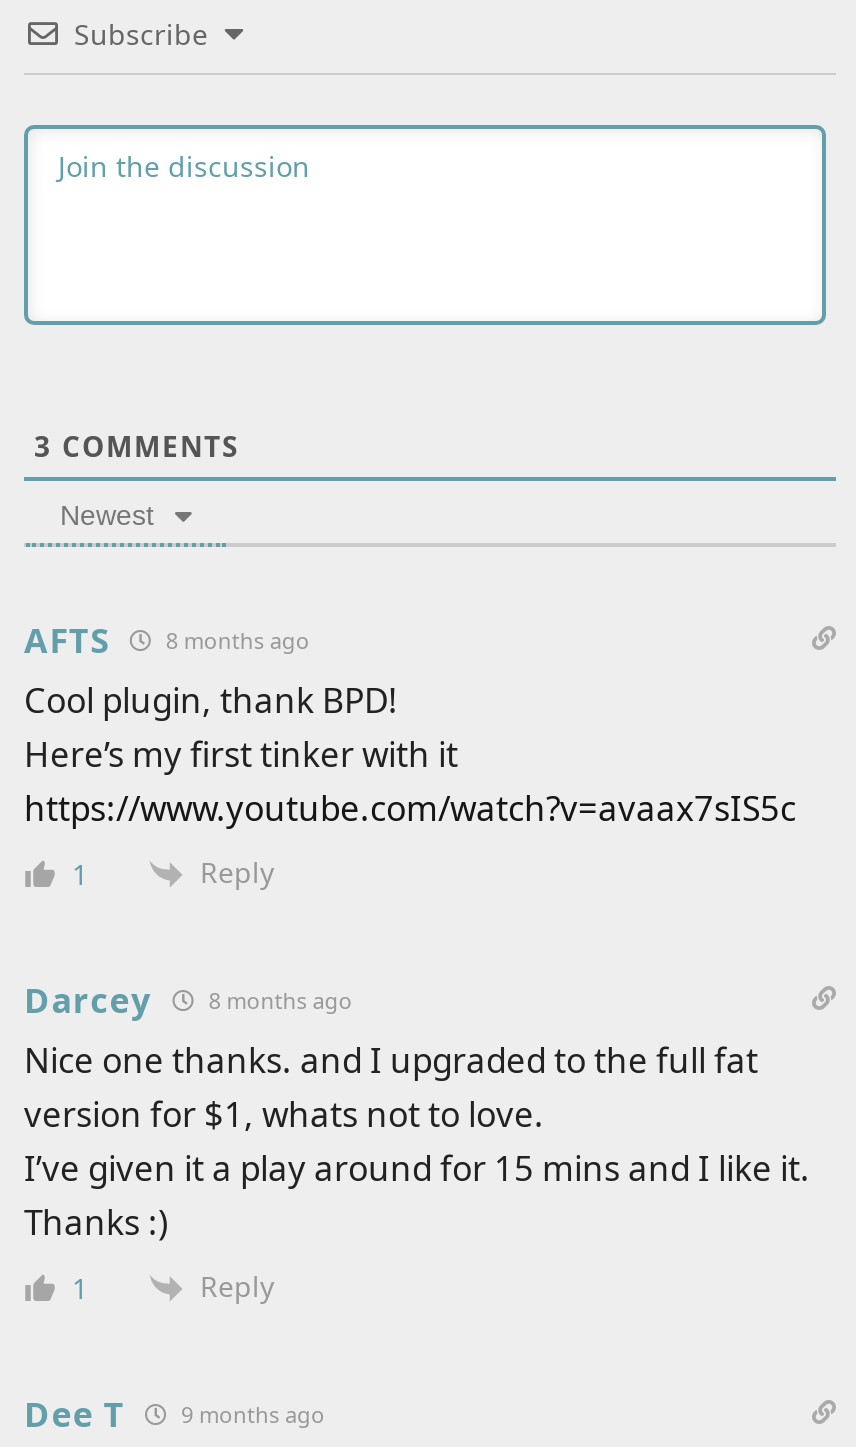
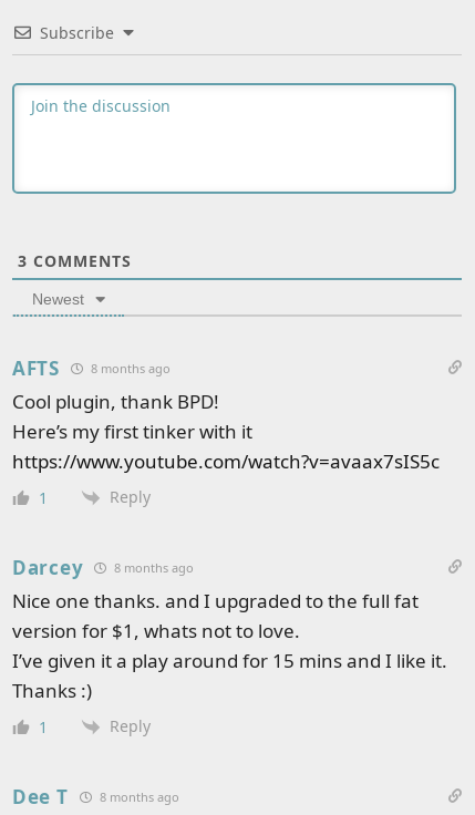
[24,1392,325,1438] Dee T 9 months ago -> [12,784,179,810] Dee T 8 months ago

